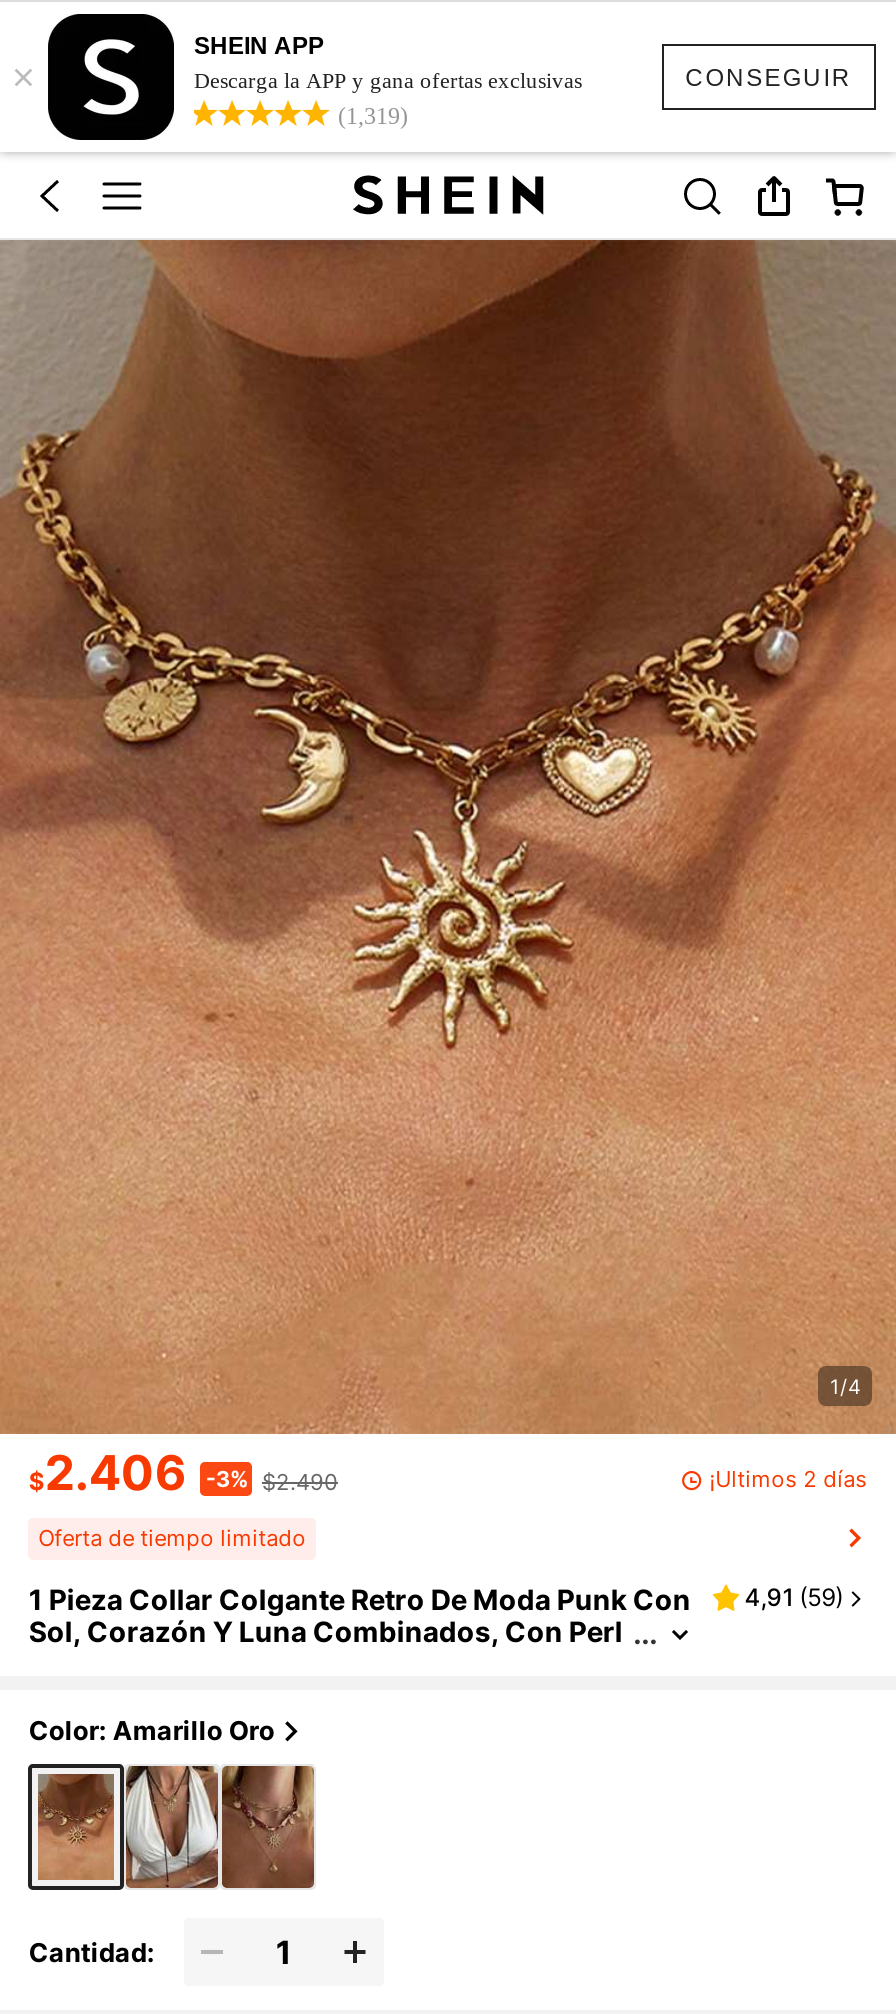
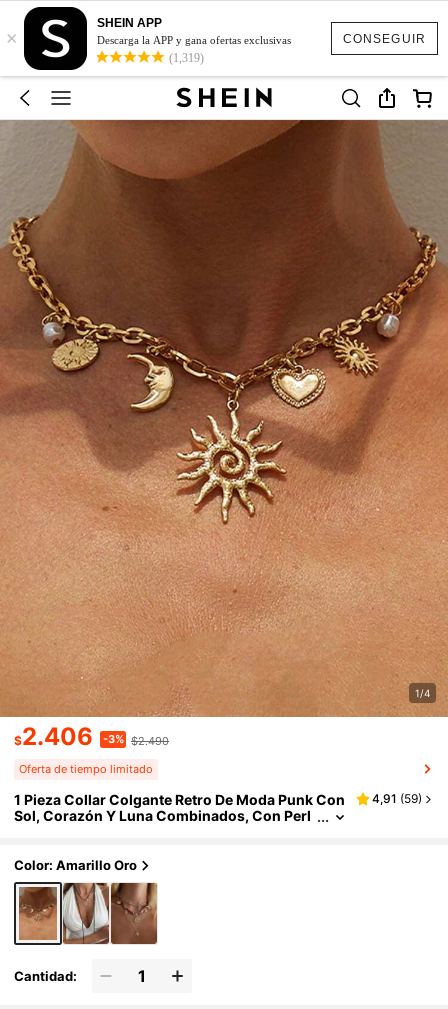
[709,1466,867,1494] ¡Últimos 2 días -> none

